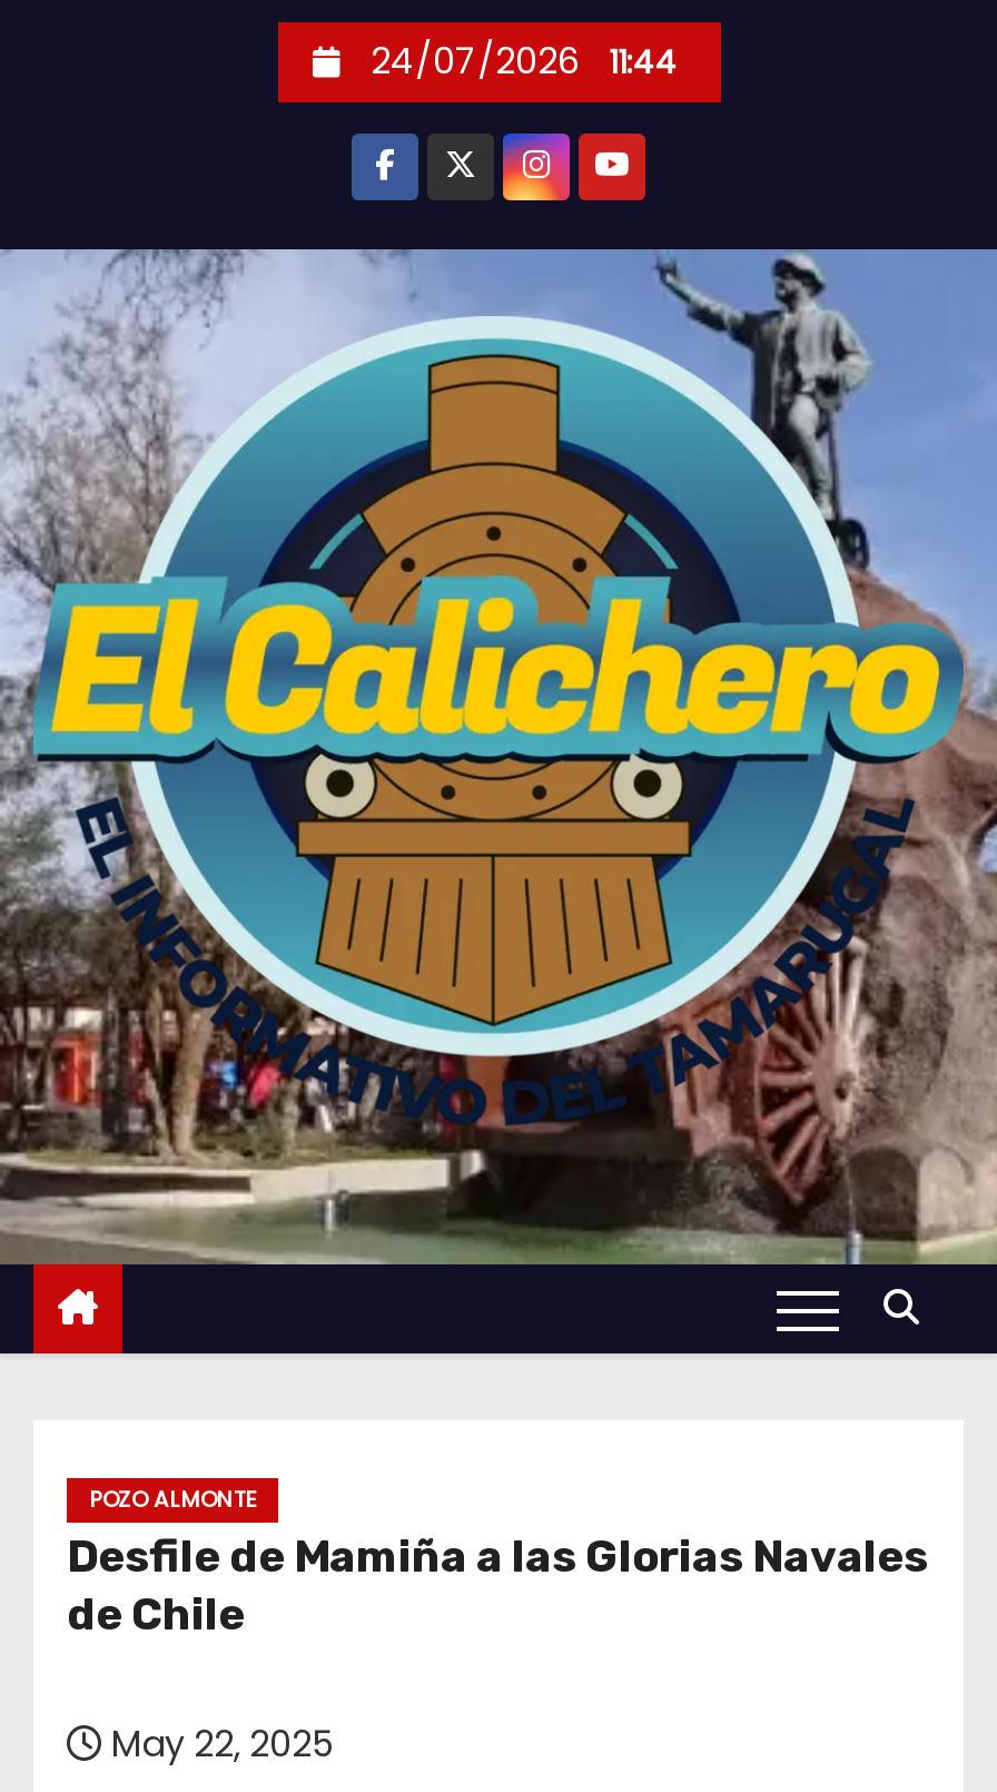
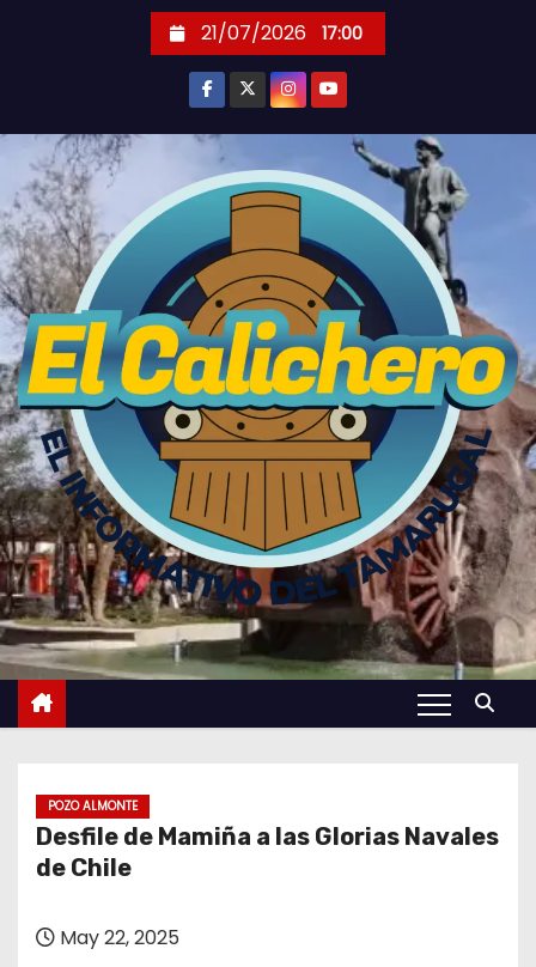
[362,36,678,87] 24/07/2026 11:44 -> [196,19,363,47] 21/07/2026 17:00

